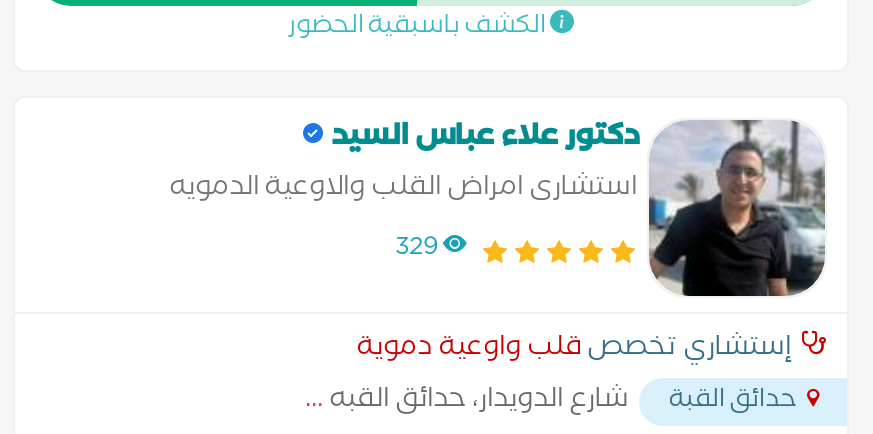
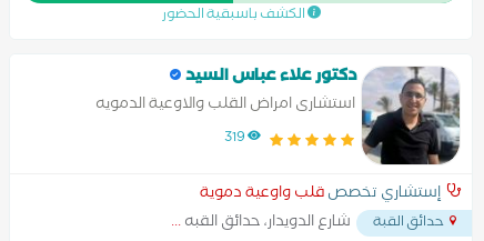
[395,228,439,274] 329 -> [224,127,245,152] 319

